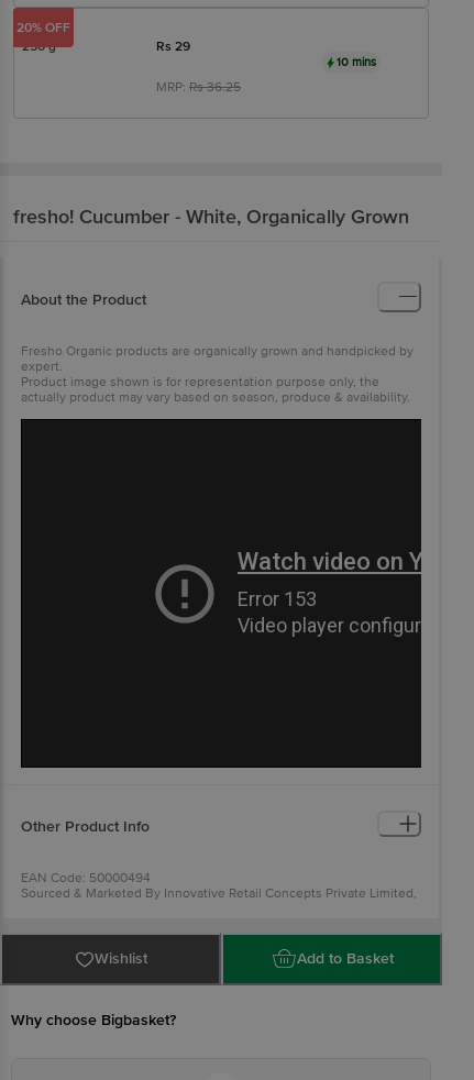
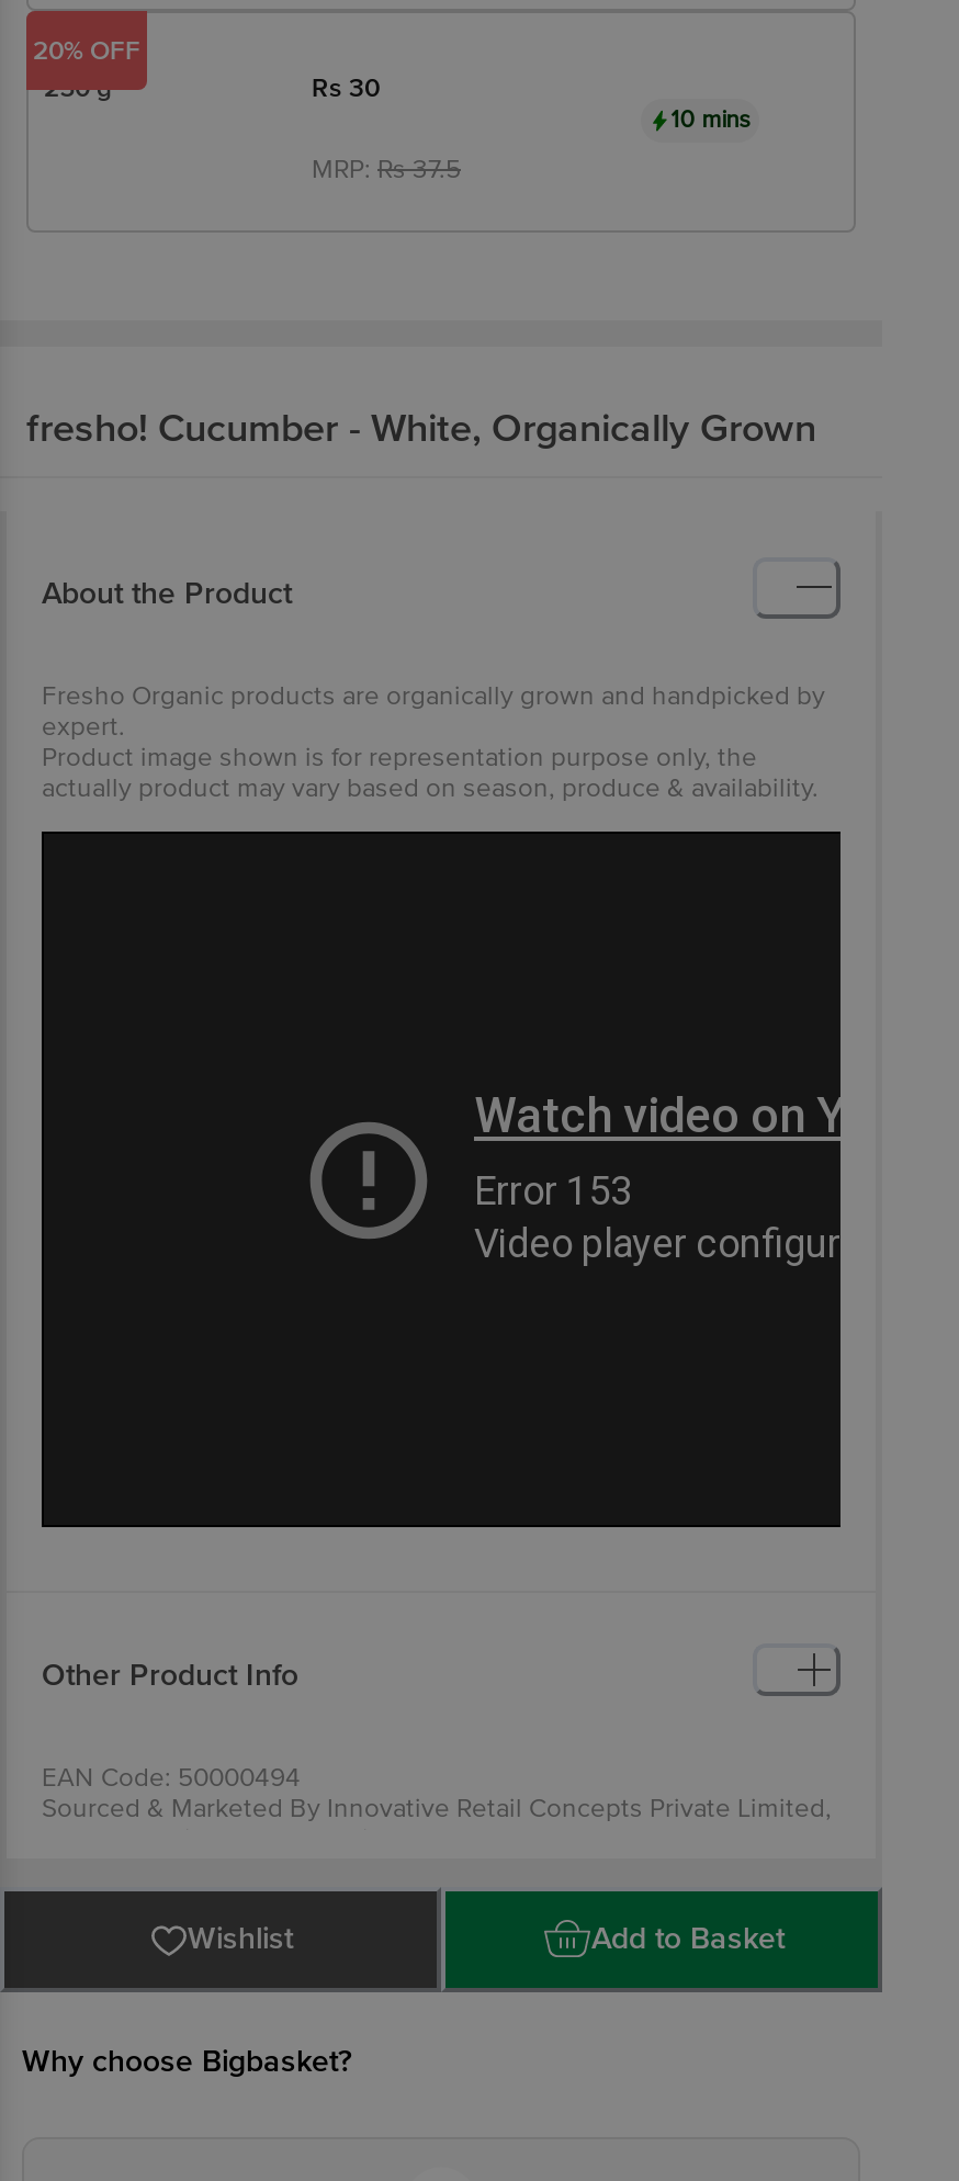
[156,38,190,55] Rs 29 -> [312,72,380,105] Rs 30
[156,79,241,96] MRP: Rs36.25 -> [312,154,461,187] MRP: Rs37.5

